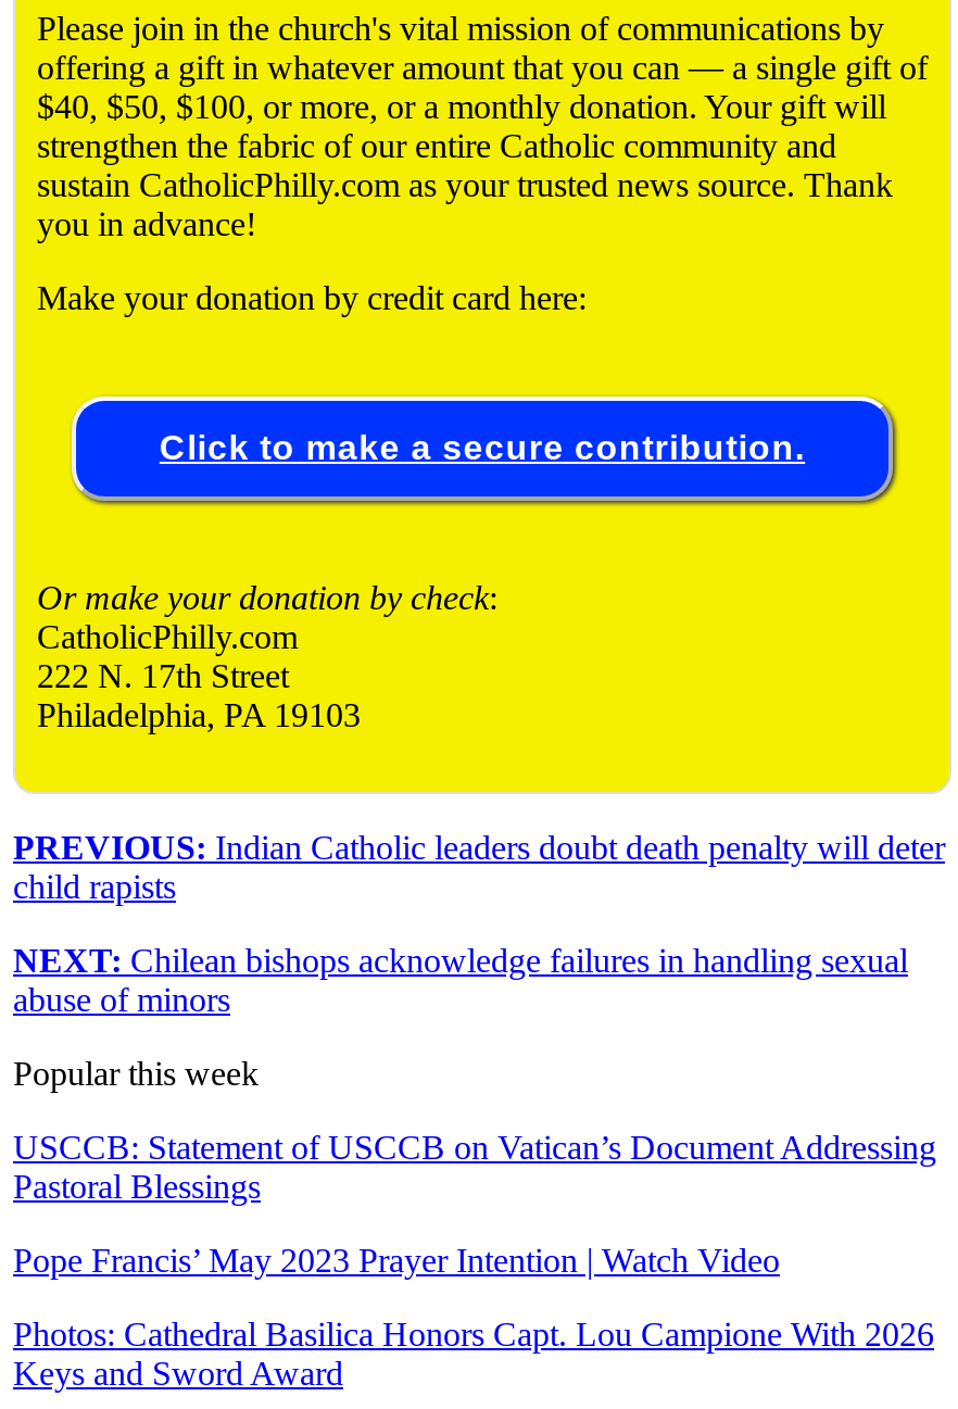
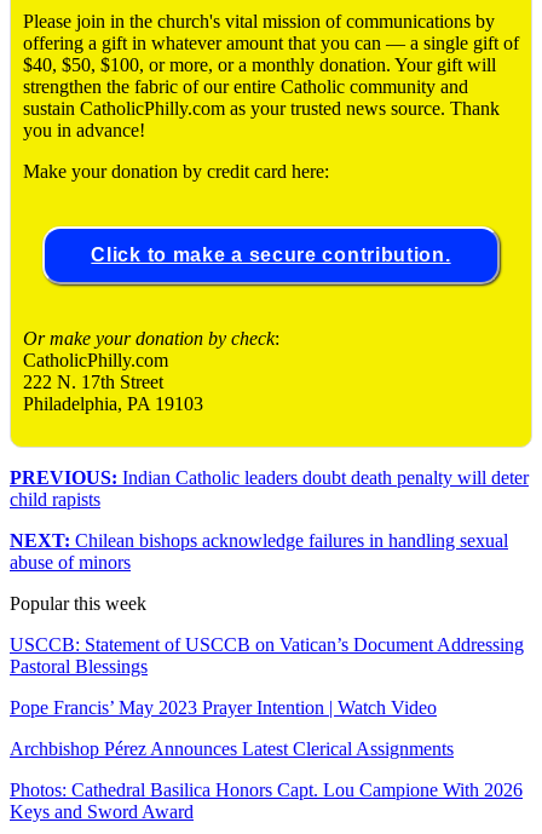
none -> [10,738,454,759] Archbishop Pérez Announces Latest Clerical Assignments

